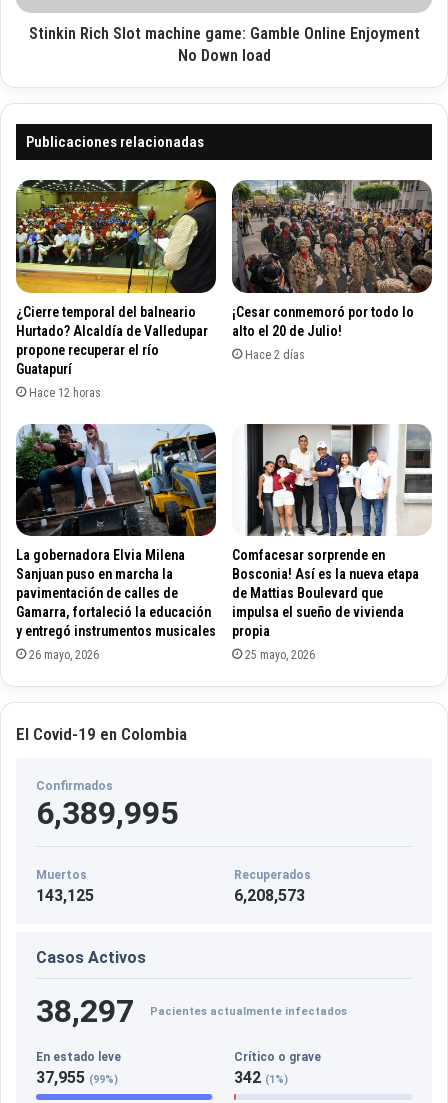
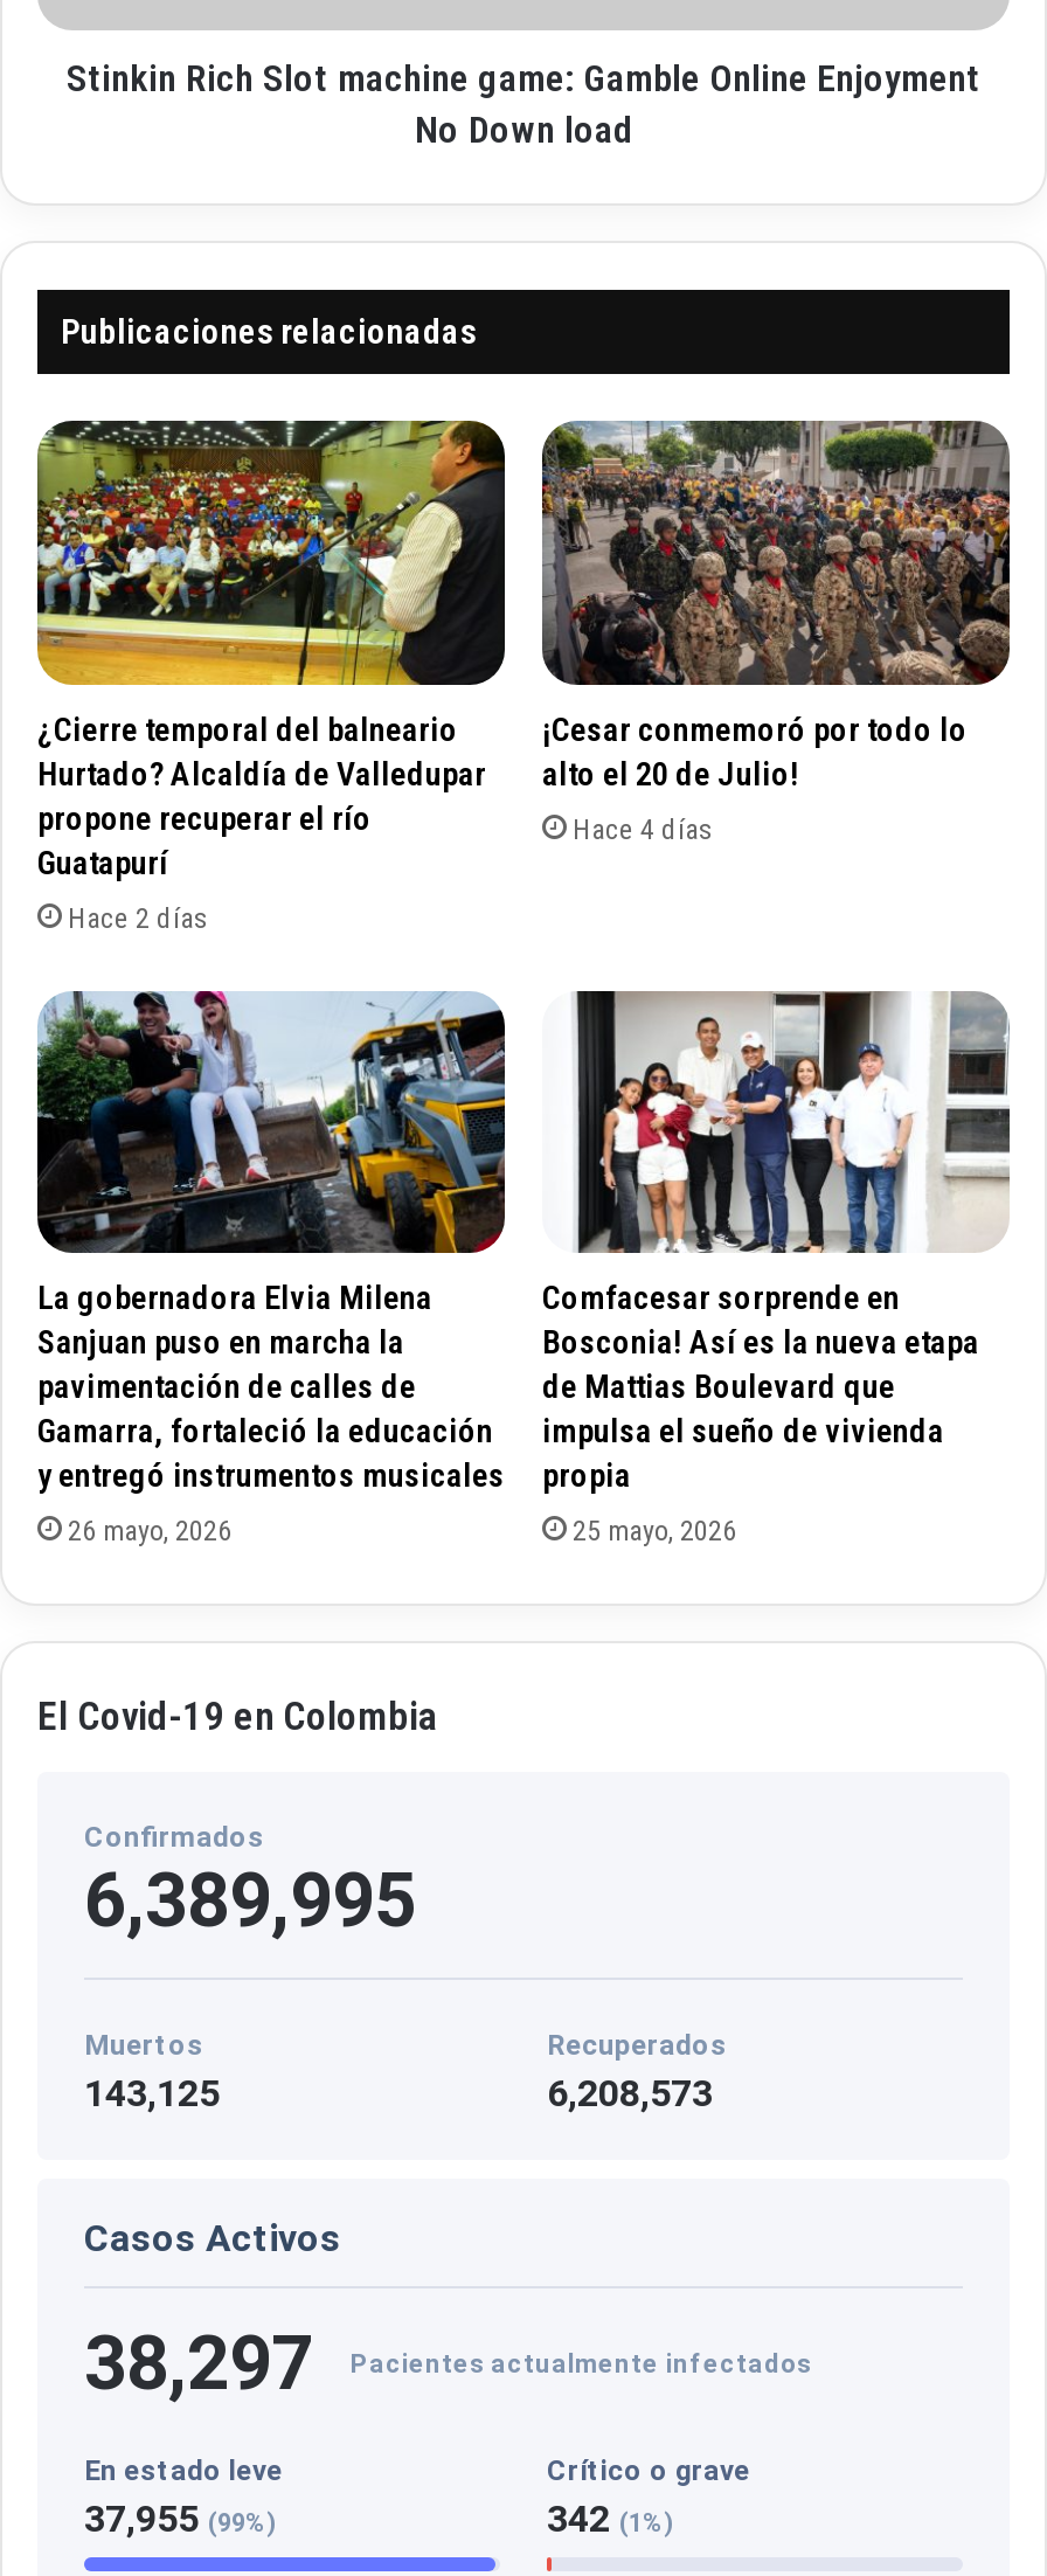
[245,348,305,362] Hace 2 días -> [573,813,713,845] Hace 4 días
[29,386,101,400] Hace 12 horas -> [68,901,208,934] Hace 2 días

